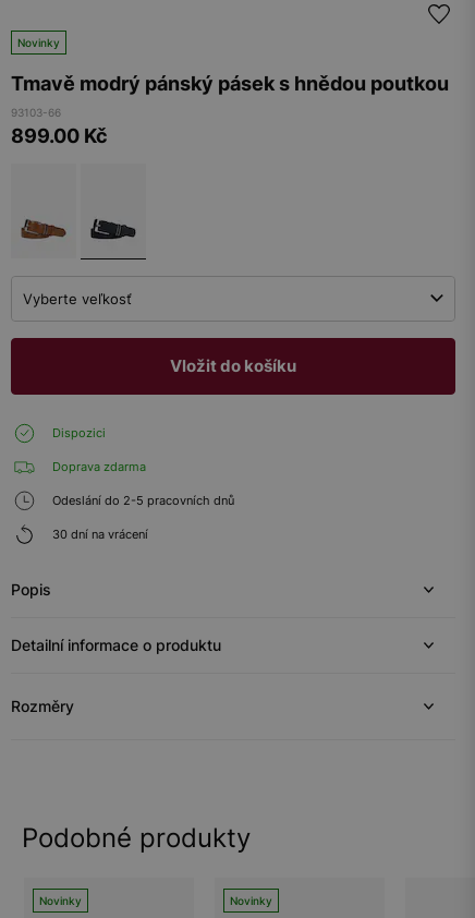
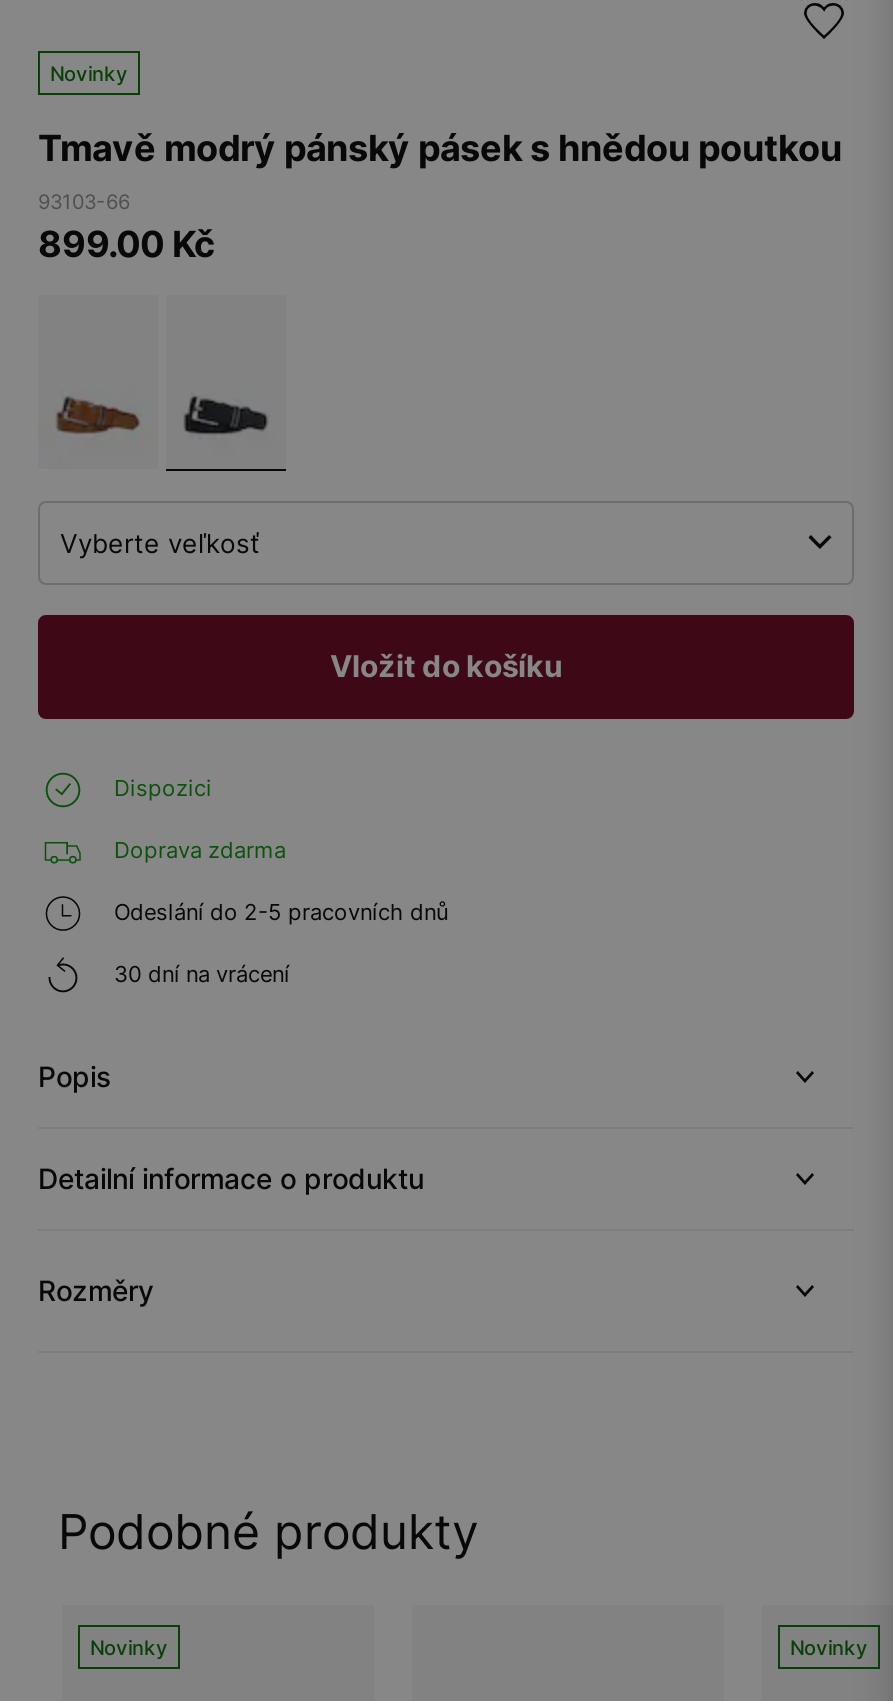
[230,894,272,907] Novinky -> none
none -> [790,1635,868,1659] Novinky

